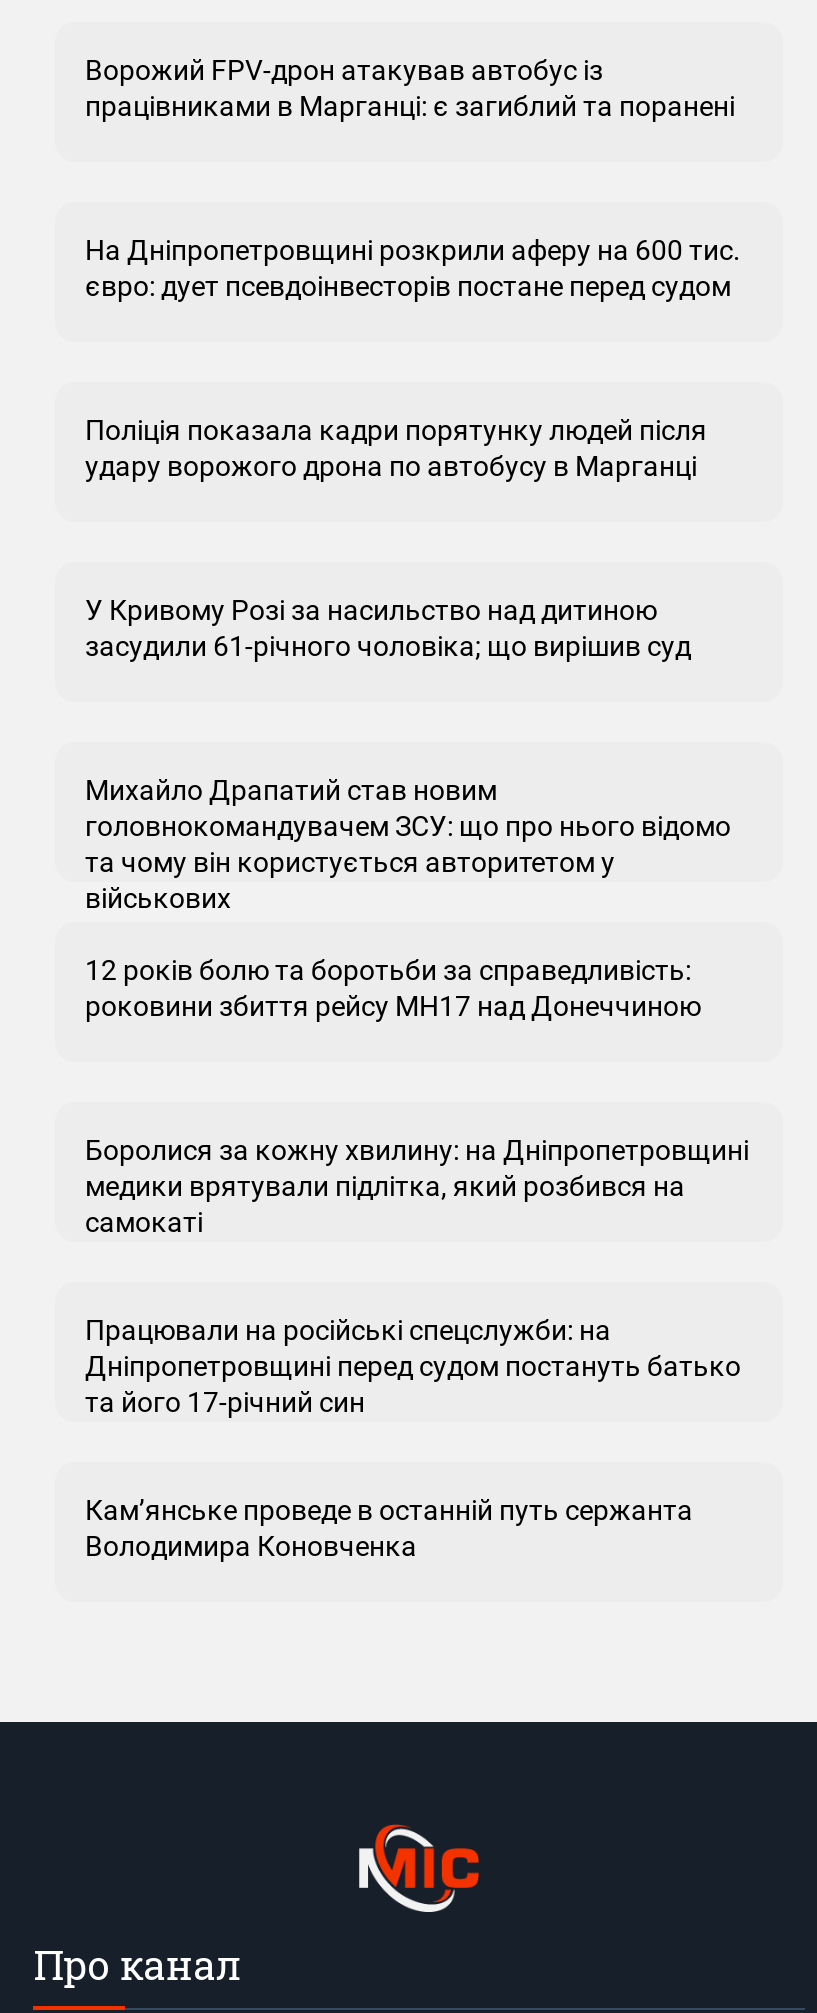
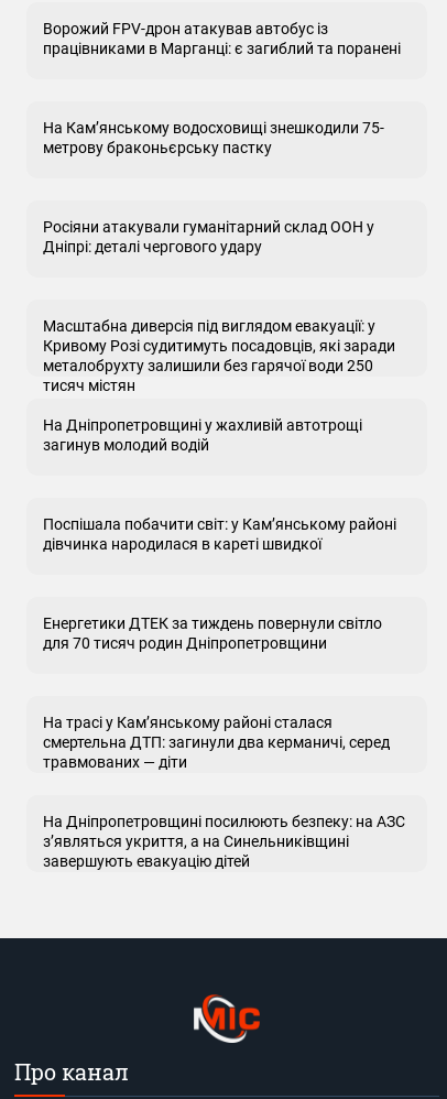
[85,234,741,302] На Дніпропетровщині розкрили аферу на 600 тис. | євро: дует псевдоінвесторів постане перед судом -> [43,119,384,157] На Кам’янському водосховищі знешкодили 75- | метрову браконьєрську пастку
[85,414,707,482] Поліція показала кадри порятунку людей після | удару ворожого дрона по автобусу в Марганці -> [43,218,374,256] Росіяни атакували гуманітарний склад ООН у | Дніпрі: деталі чергового удару
[85,594,691,662] У Кривому Розі за насильство над дитиною | засудили 61-річного чоловіка; що вирішив суд -> [43,317,395,394] Масштабна диверсія під виглядом евакуації: у | Кривому Розі судитимуть посадовців, які заради | металобрухту залишили без гарячої води 250 | тисяч містян
[85,774,731,914] Михайло Драпатий став новим | головнокомандувачем ЗСУ: що про нього відомо | та чому він користується авторитетом у | військових -> [43,416,362,454] На Дніпропетровщині у жахливій автотрощі | загинув молодий водій
[85,954,701,1022] 12 років болю та боротьби за справедливість: | роковини збиття рейсу MH17 над Донеччиною -> [43,516,396,553] Поспішала побачити світ: у Кам’янському районі | дівчинка народилася в кареті швидкої
[85,1134,749,1238] Боролися за кожну хвилину: на Дніпропетровщині | медики врятували підлітка, який розбився на | самокаті -> [43,615,382,652] Енергетики ДТЕК за тиждень повернули світло | для 70 тисяч родин Дніпропетровщини
[85,1314,741,1418] Працювали на російські спецслужби: на | Дніпропетровщині перед судом постануть батько | та його 17-річний син -> [43,714,390,771] На трасі у Кам’янському районі сталася | смертельна ДТП: загинули два керманичі, серед | травмованих — діти
[85,1494,693,1562] Кам’янське проведе в останній путь сержанта | Володимира Коновченка -> [43,813,405,870] На Дніпропетровщині посилюють безпеку: на АЗС | з’являться укриття, а на Синельниківщині | завершують евакуацію дітей

